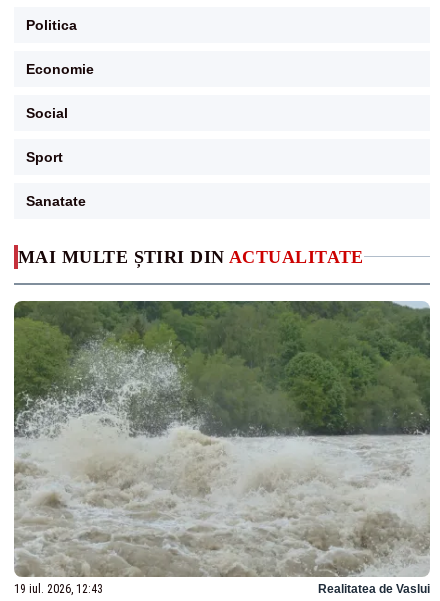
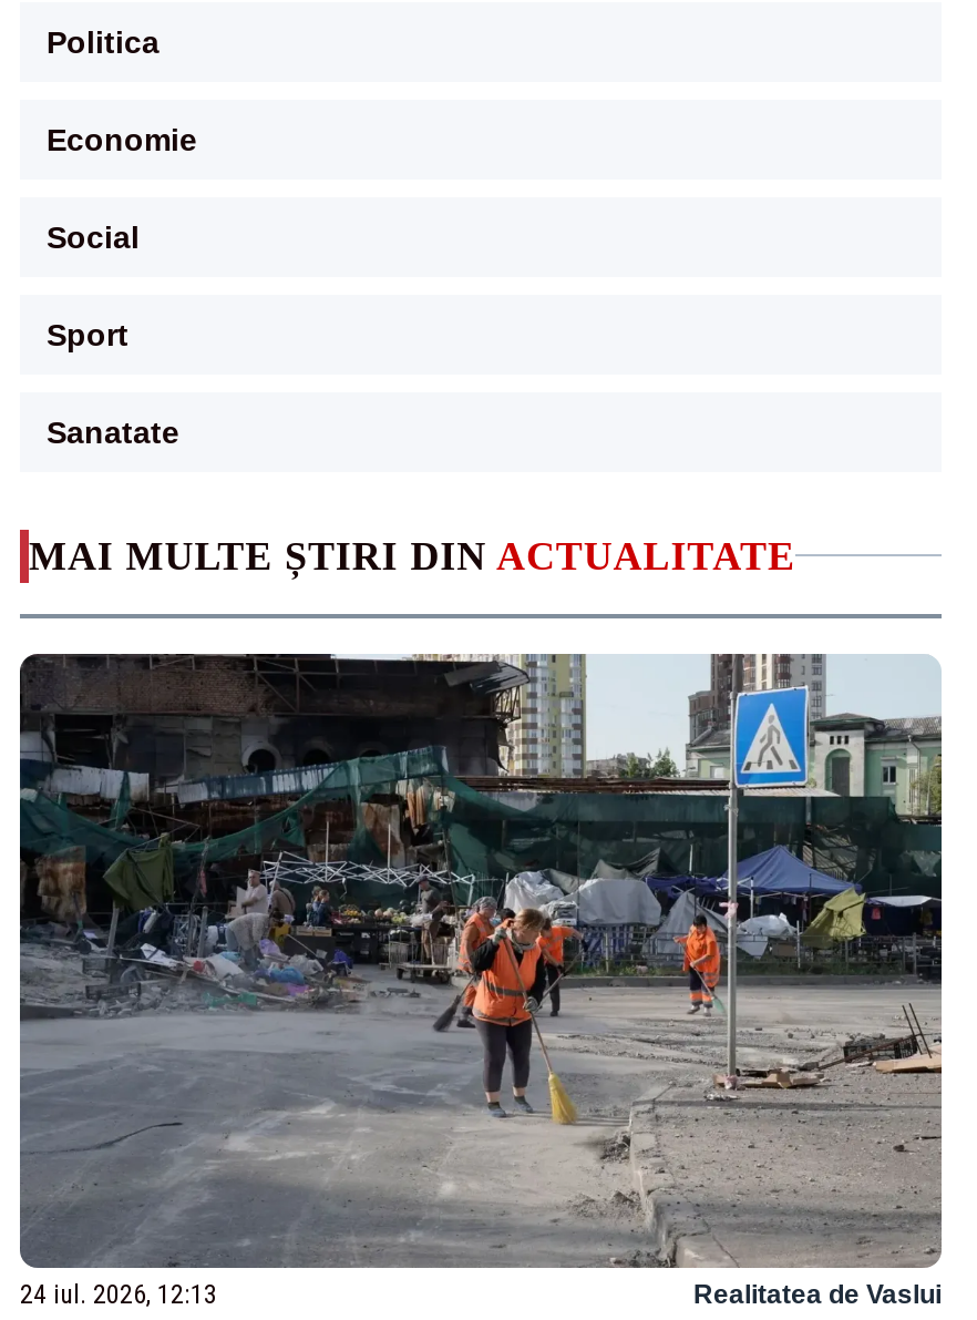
[13,300,431,596] [image] | 19 iul. 2026, 12:43 -> [18,654,942,1311] [image] | 24 iul. 2026, 12:13

